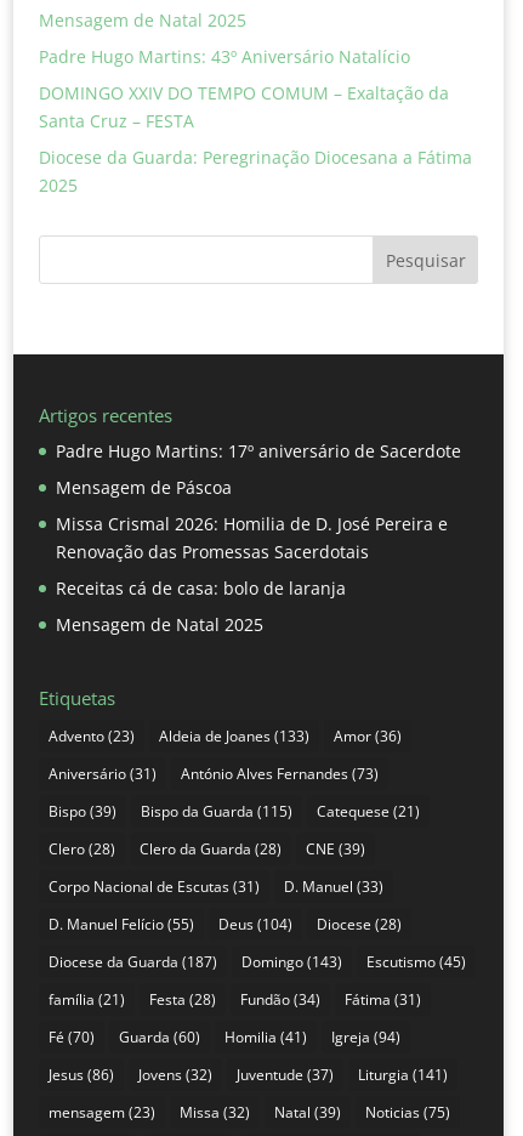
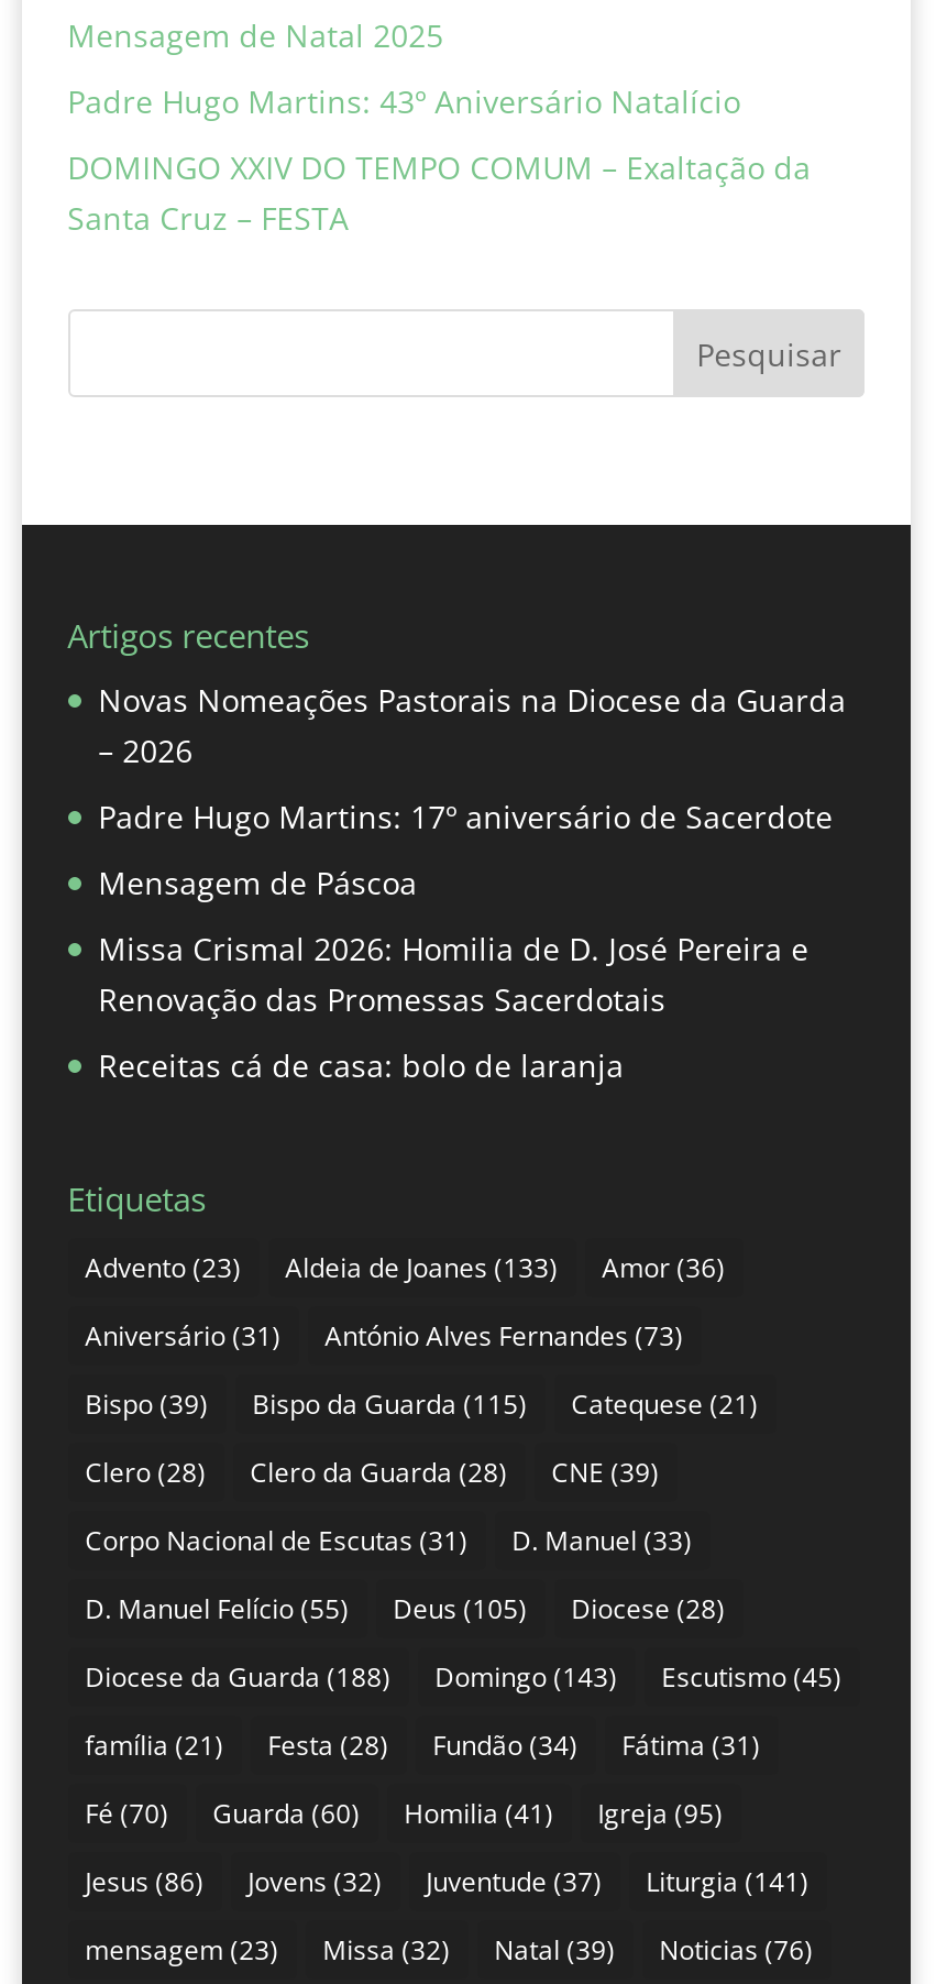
[38,145,472,196] Diocese da Guarda: Peregrinação Diocesana a Fátima | 2025 -> none
moved [38,248,465,428] -> [67,333,842,658]: Pesquisar | Artigos recentes
none -> [98,680,846,772] Novas Nomeações Pastorais na Diocese da Guarda | – 2026
[55,613,263,636] Mensagem de Natal 2025 -> none
[48,914,401,934] D. Manuel Felício (55) Deus (104) Diocese (28) -> [85,1590,725,1627] D. Manuel Felício (55) Deus (105) Diocese (28)
[48,951,217,972] Diocese da Guarda (187) -> [85,1658,391,1695] Diocese da Guarda (188)
[48,1027,400,1047] Fé (70) Guarda (60) Homilia (41) Igreja (94) -> [85,1794,723,1832] Fé (70) Guarda (60) Homilia (41) Igreja (95)
[48,1102,450,1122] mensagem (23) Missa (32) Natal (39) Noticias (75) -> [85,1931,813,1968] mensagem (23) Missa (32) Natal (39) Noticias (76)

